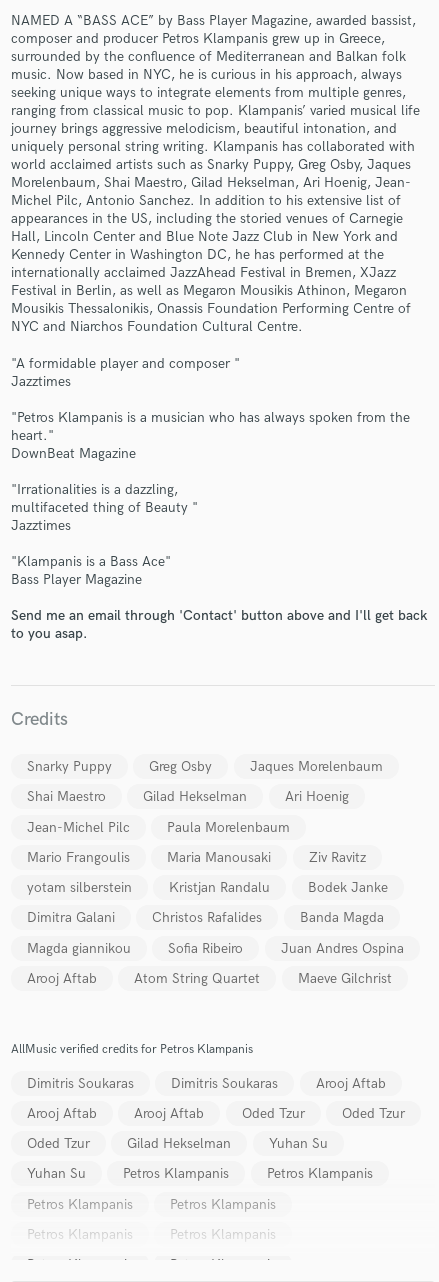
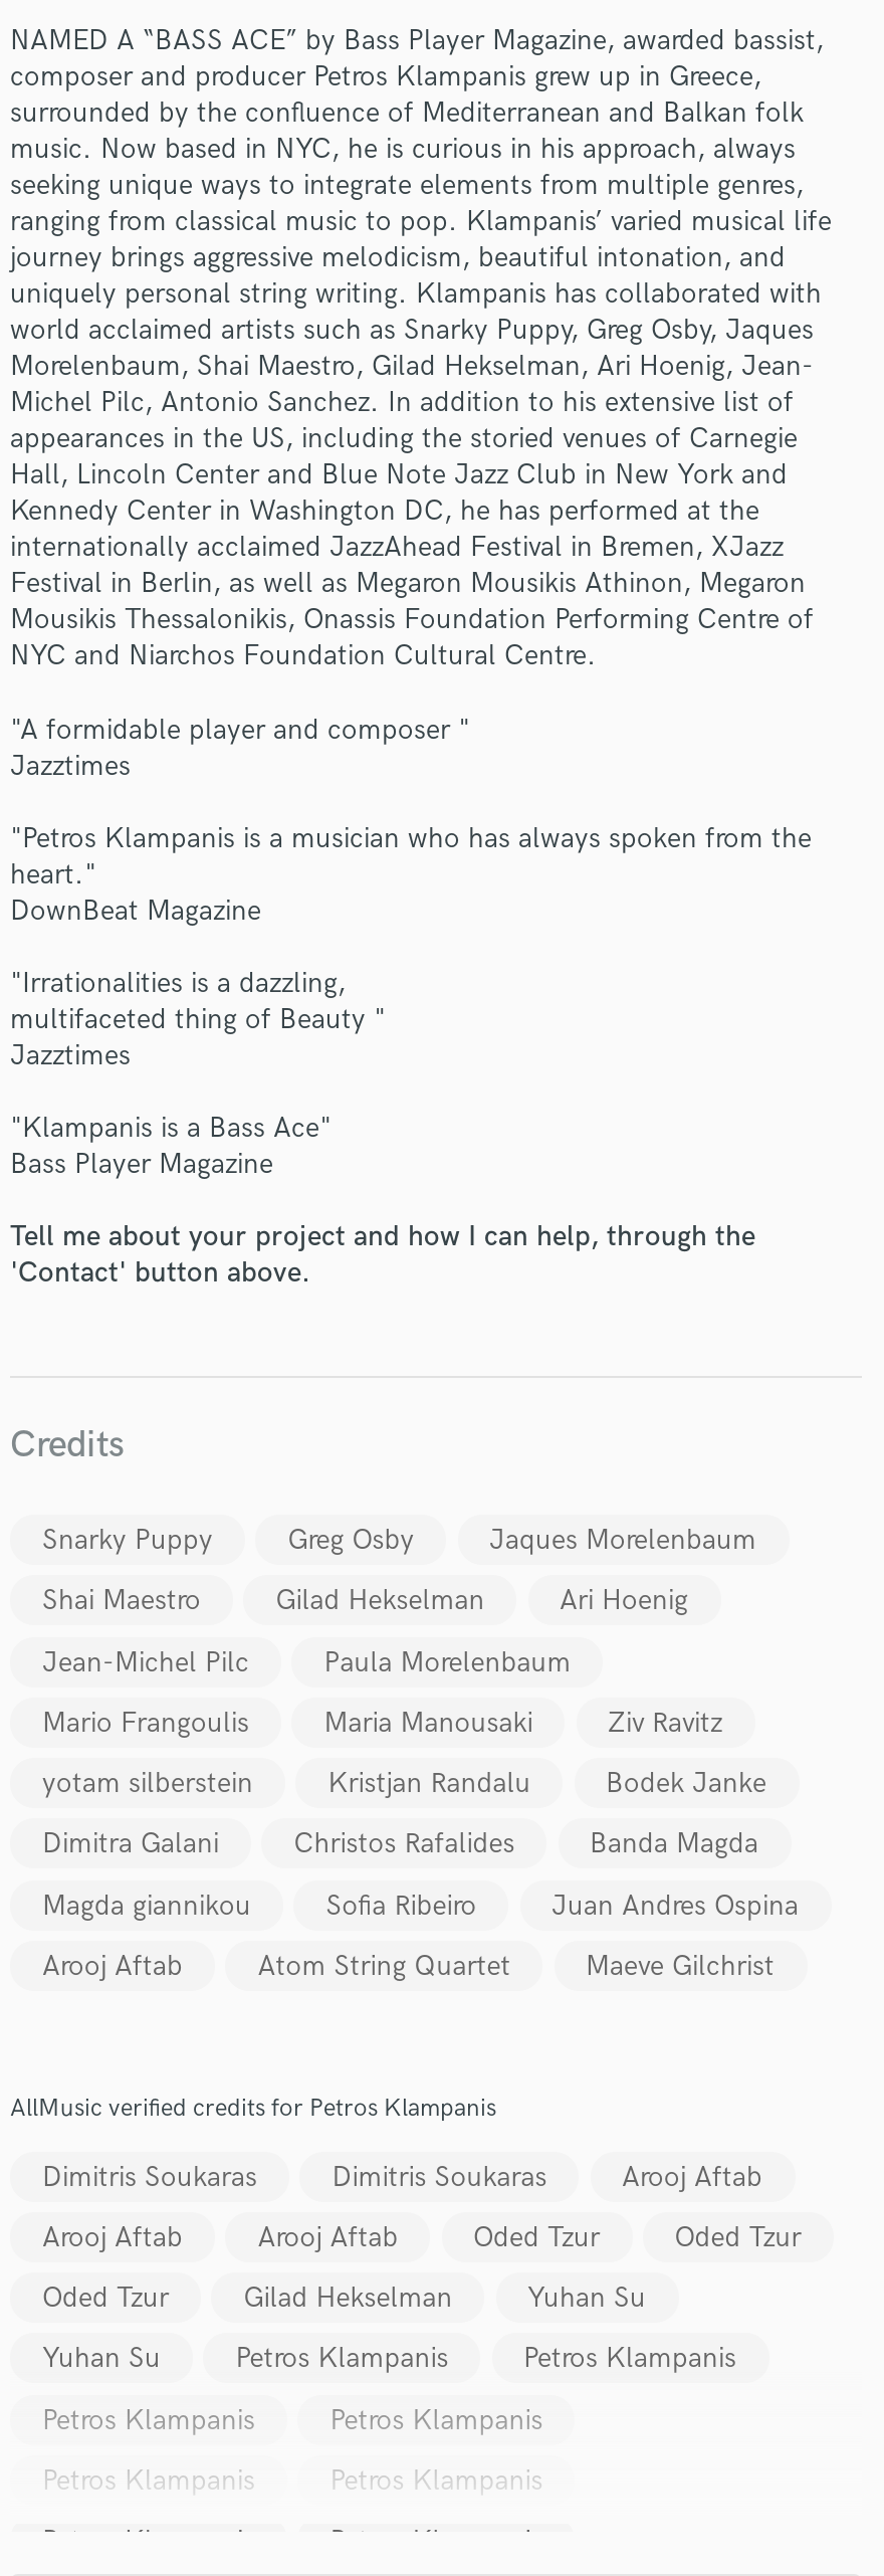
[11,607,427,642] Send me an email through 'Contact' button above and I'll get back | to you asap. -> [10,1219,755,1290] Tell me about your project and how I can help, through the | 'Contact' button above.

